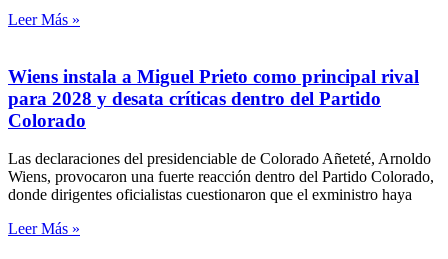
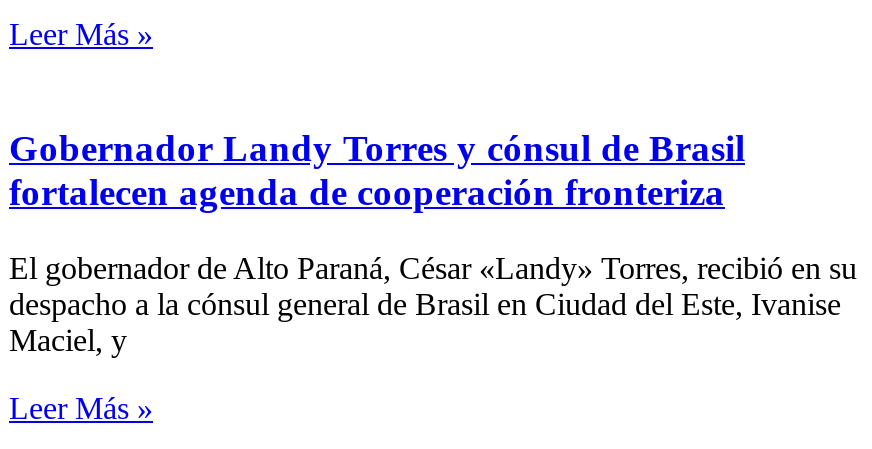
[8,66,419,131] Wiens instala a Miguel Prieto como principal rival | para 2028 y desata críticas dentro del Partido | Colorado -> [9,126,745,212] Gobernador Landy Torres y cónsul de Brasil | fortalecen agenda de cooperación fronteriza
[8,150,434,203] Las declaraciones del presidenciable de Colorado Añeteté, Arnoldo | Wiens, provocaron una fuerte reacción dentro del Partido Colorado, | donde dirigentes oficialistas cuestionaron que el exministro haya -> [9,252,857,358] El gobernador de Alto Paraná, César «Landy» Torres, recibió en su | despacho a la cónsul general de Brasil en Ciudad del Este, Ivanise | Maciel, y

